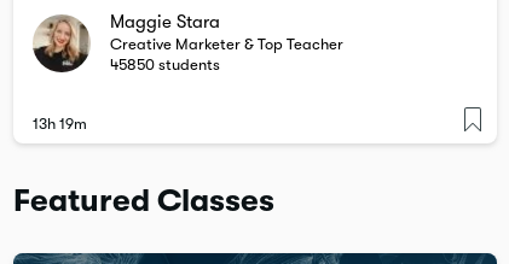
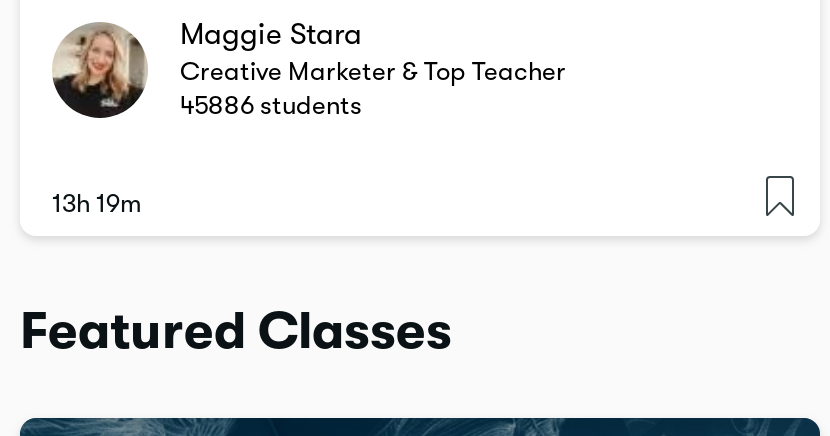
[110,55,220,74] 45850 students -> [180,90,362,120] 45886 students

